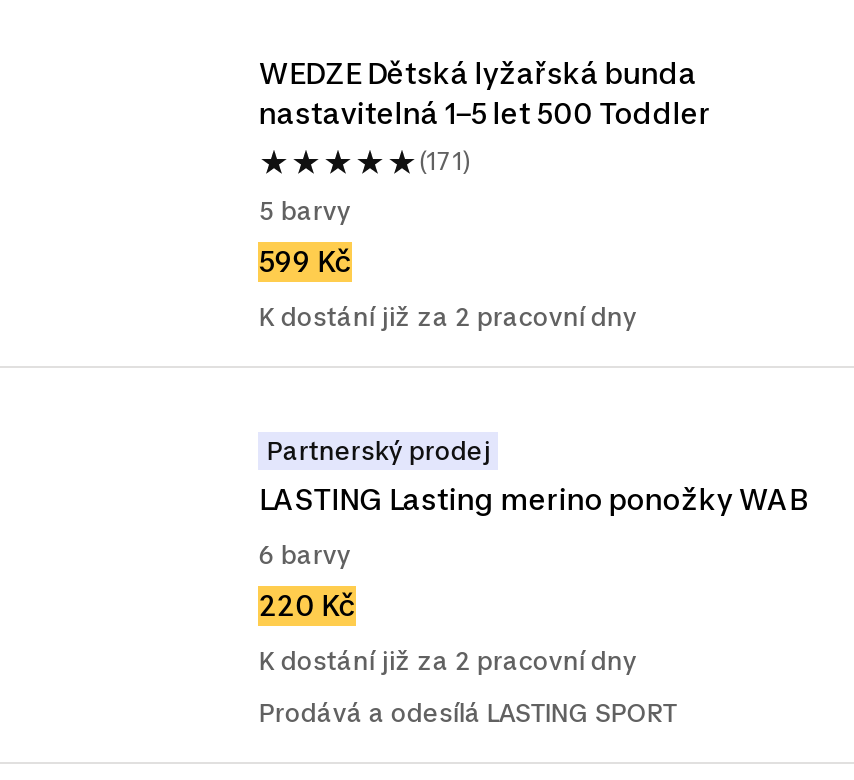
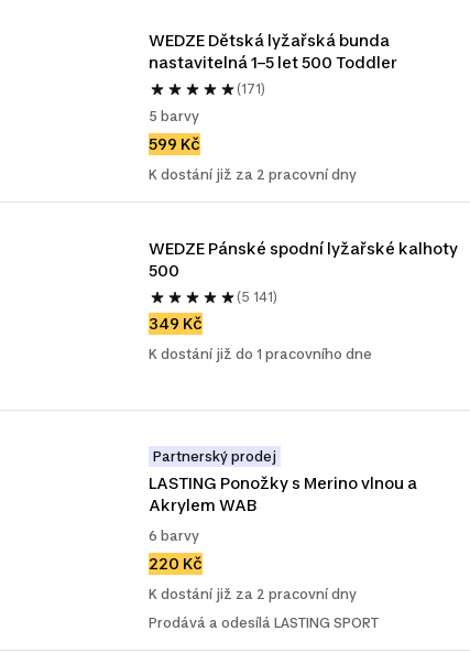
none -> [149,239,458,362] WEDZE Pánské spodní lyžařské kalhoty | 500 | (5 141) | 349 Kč | K dostání již do 1 pracovního dne
[259,482,807,516] LASTING Lasting merino ponožky WAB -> [149,474,417,514] LASTING Ponožky s Merino vlnou a | Akrylem WAB

